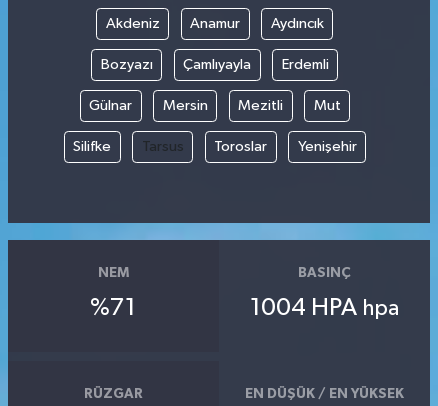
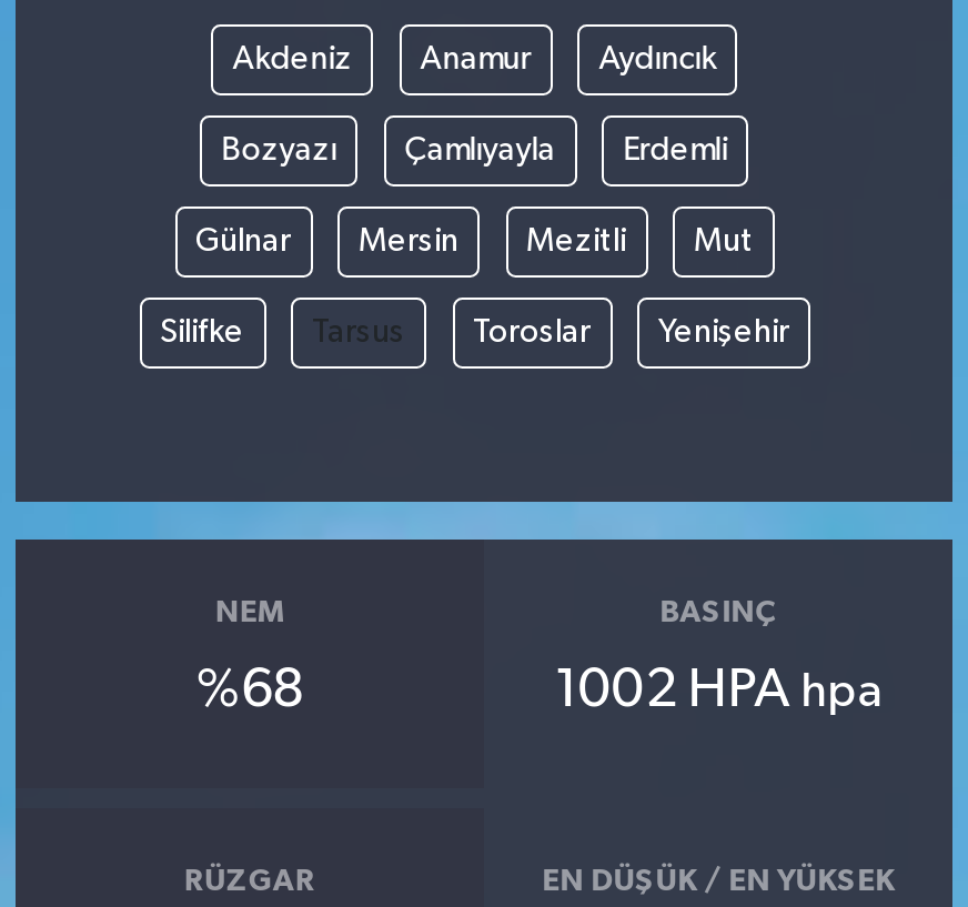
[90,296,136,320] %71 -> [196,663,303,716] %68
[250,296,399,320] 1004 HPA hpa -> [554,663,883,716] 1002 HPA hpa

